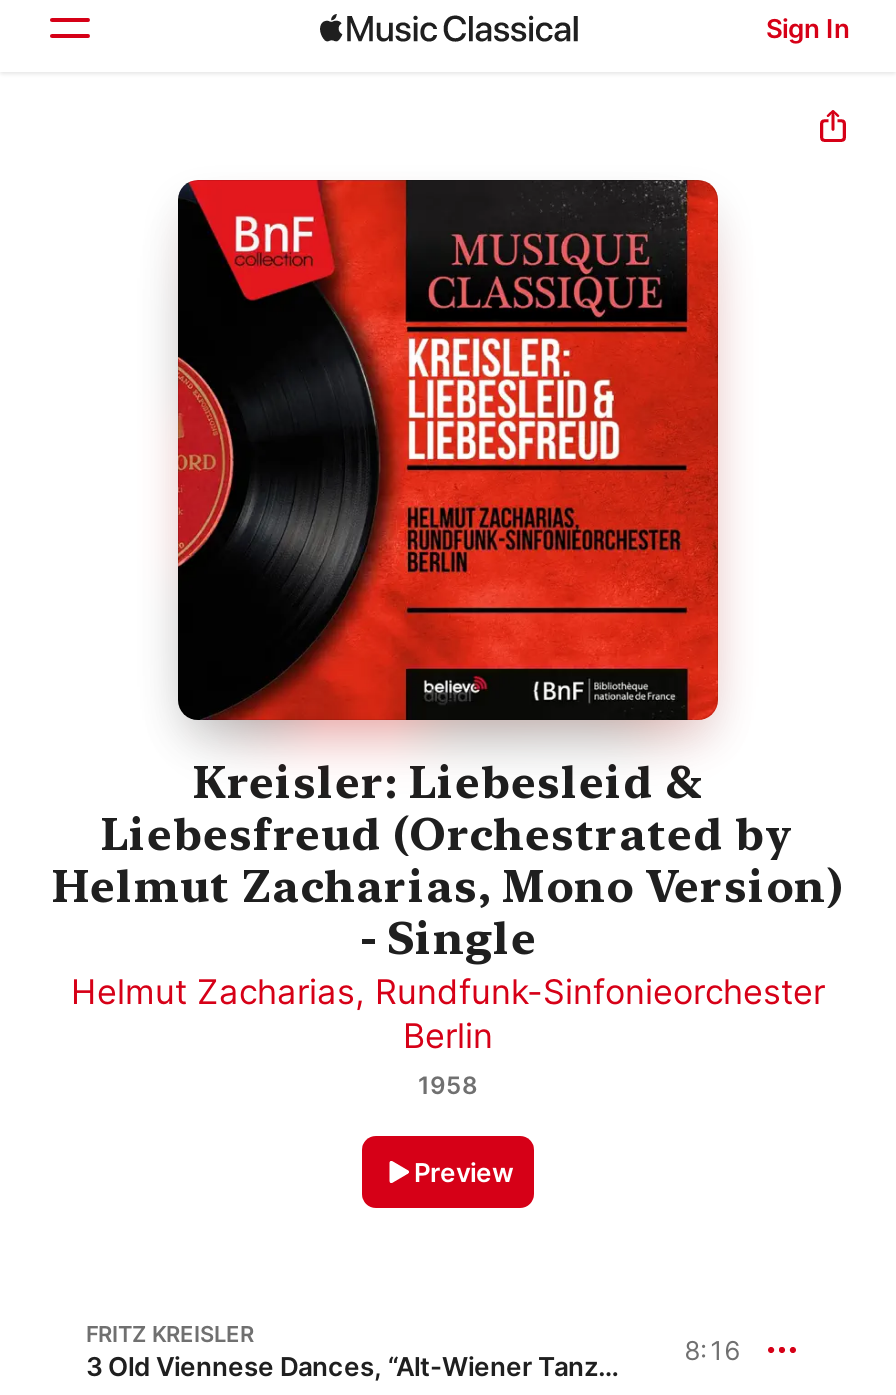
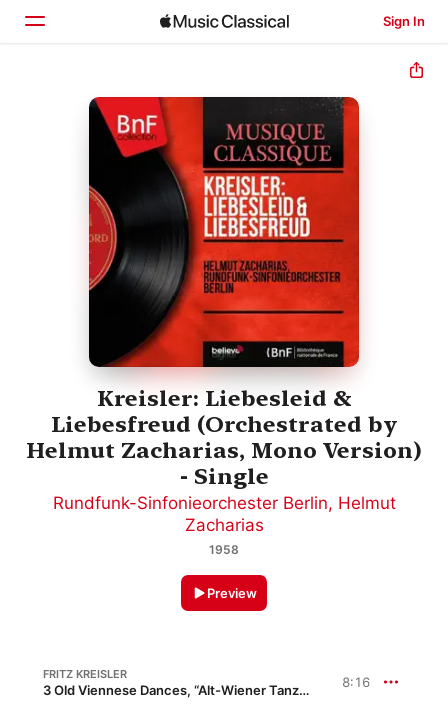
[71,973,825,1057] Helmut Zacharias, Rundfunk-Sinfonieorchester | Berlin -> [52,493,395,535] Rundfunk-Sinfonieorchester Berlin, Helmut | Zacharias

